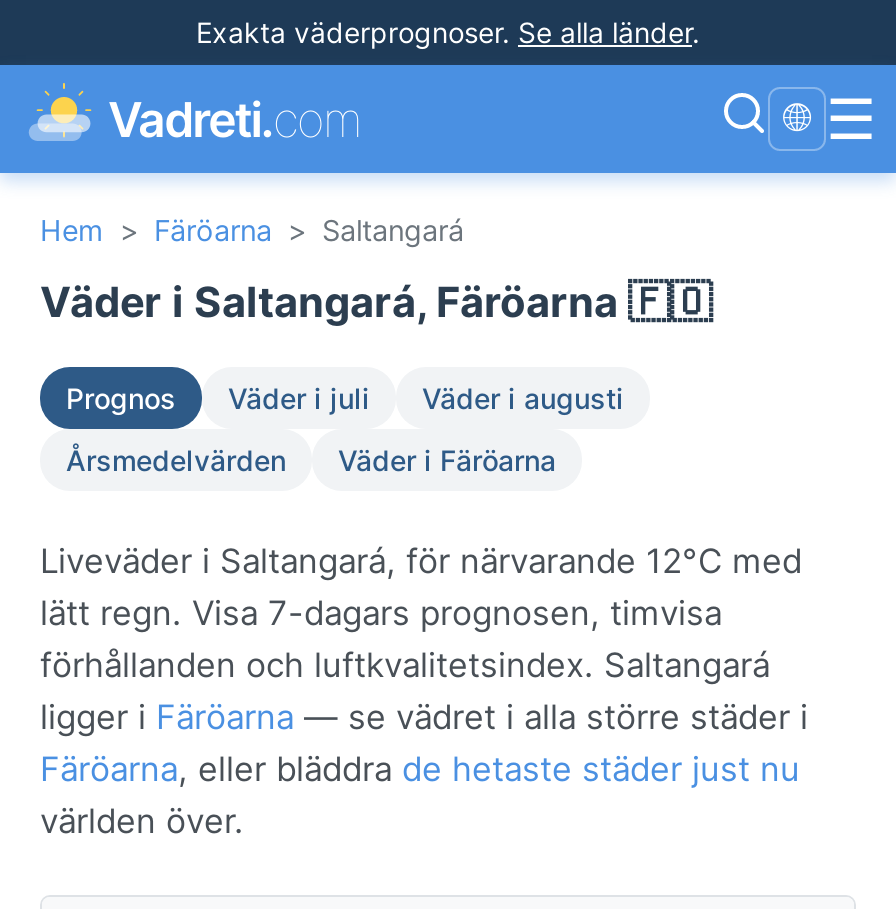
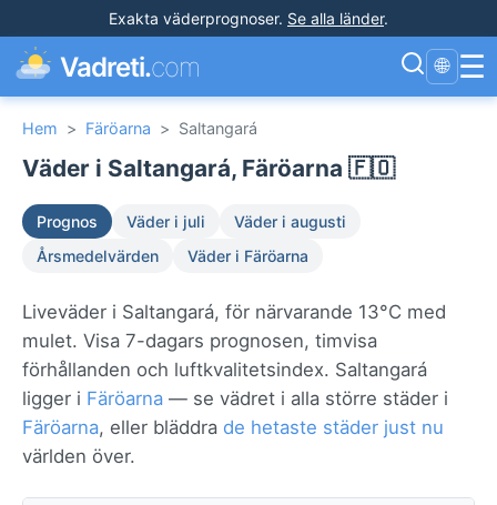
[40,541,802,633] Liveväder i Saltangará, för närvarande 12°C med | lätt regn. Visa 7-dagars prognosen, timvisa -> [22,301,446,352] Liveväder i Saltangará, för närvarande 13°C med | mulet. Visa 7-dagars prognosen, timvisa

